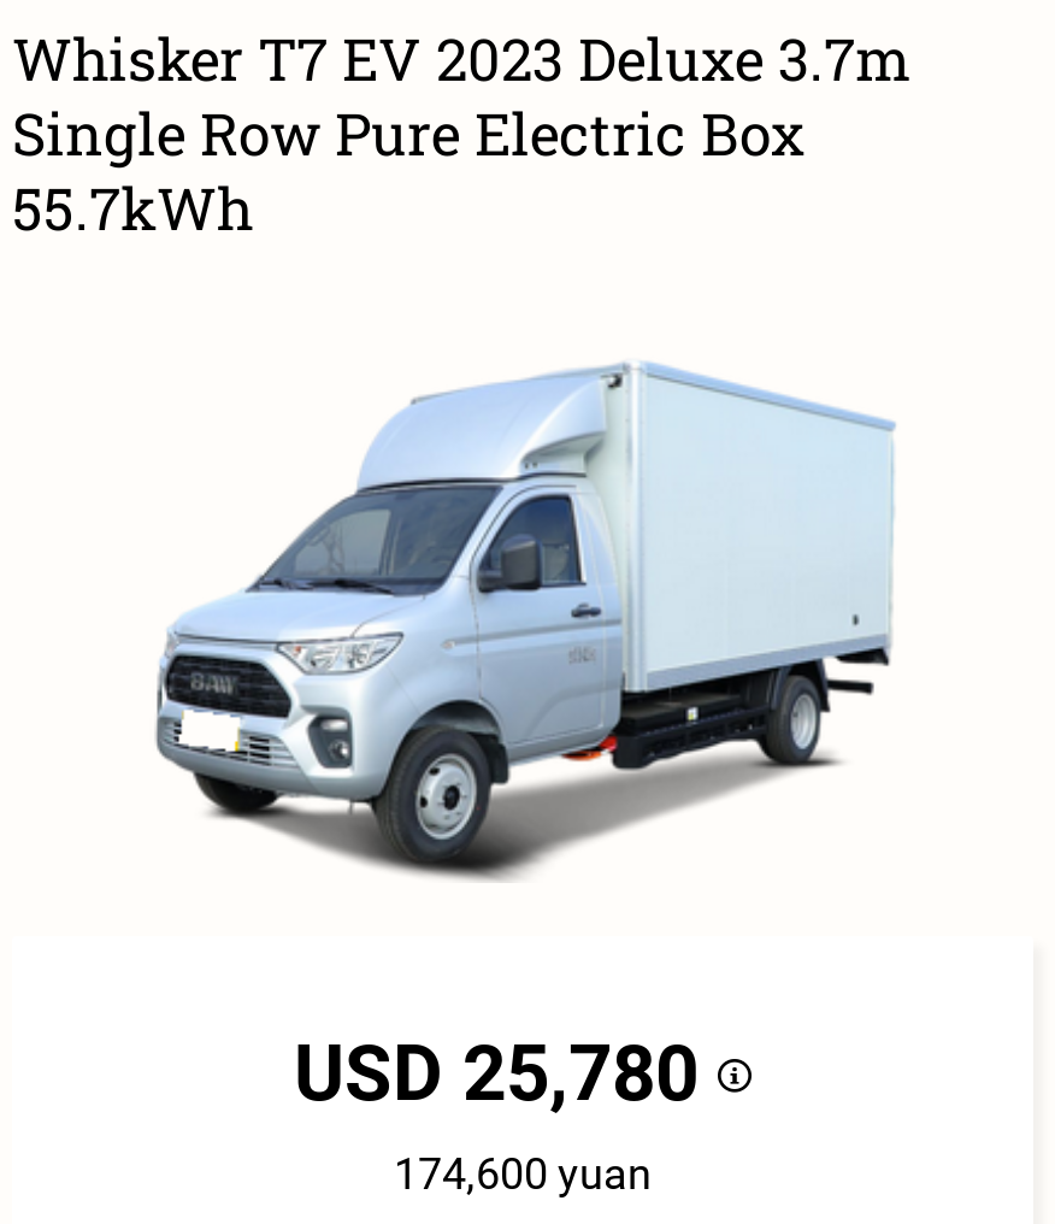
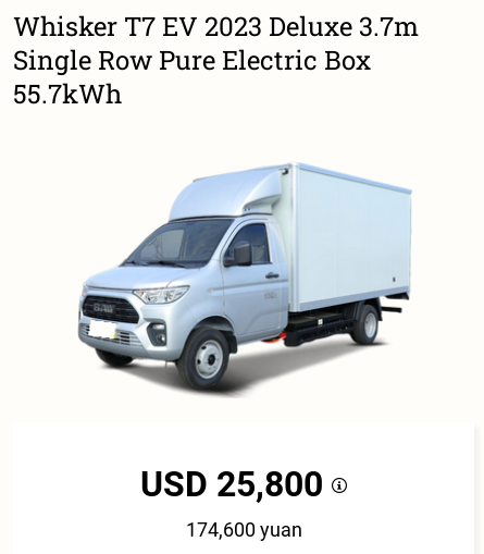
[294,1027,718,1119] USD 25,780 -> [140,464,332,505] USD 25,800

